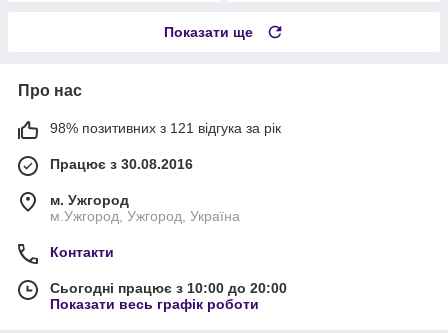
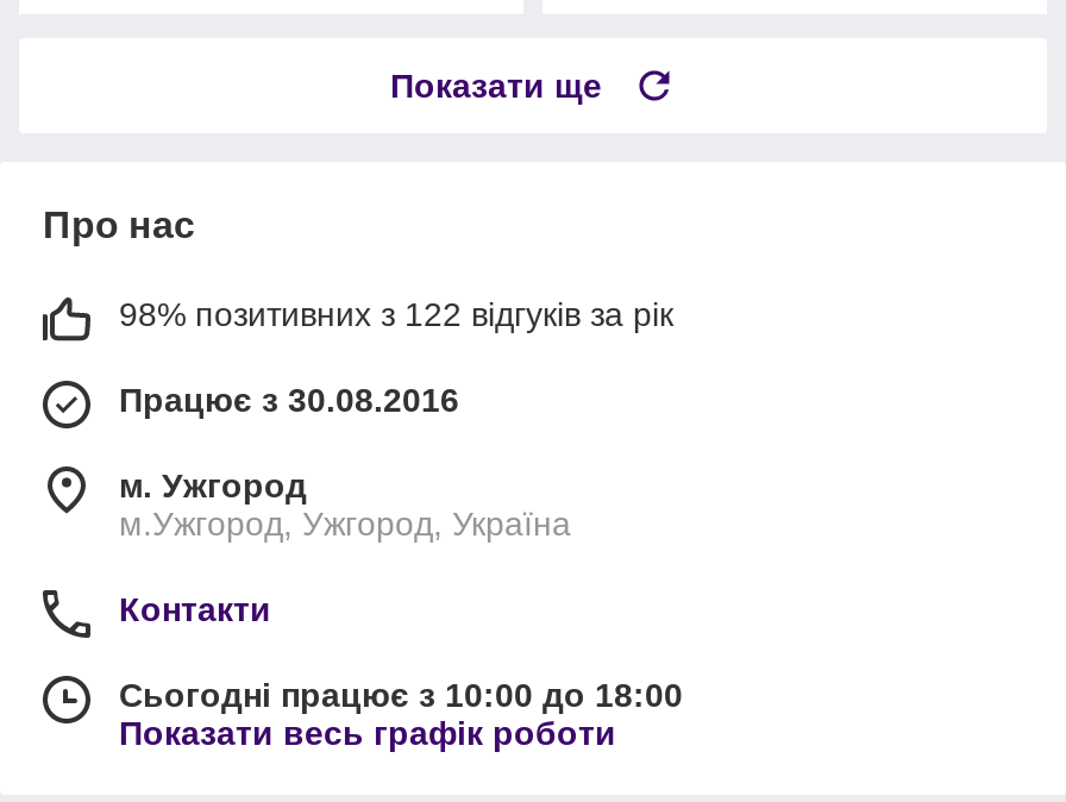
[50,120,281,136] 98% позитивних з 121 відгука за рік -> [119,295,673,333] 98% позитивних з 122 відгуків за рік
[50,280,287,296] Сьогодні працює з 10:00 до 20:00 -> [119,675,683,713] Сьогодні працює з 10:00 до 18:00

